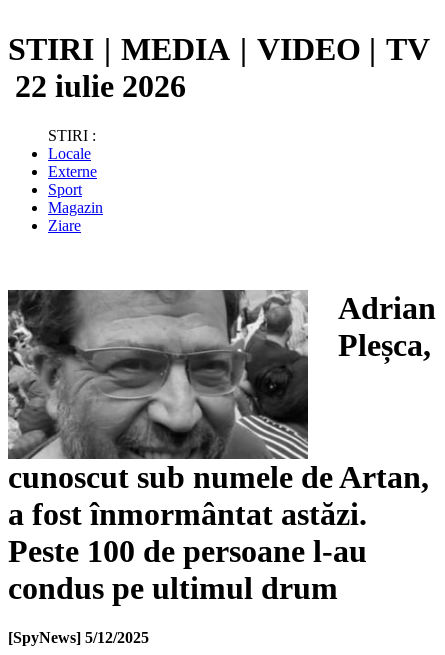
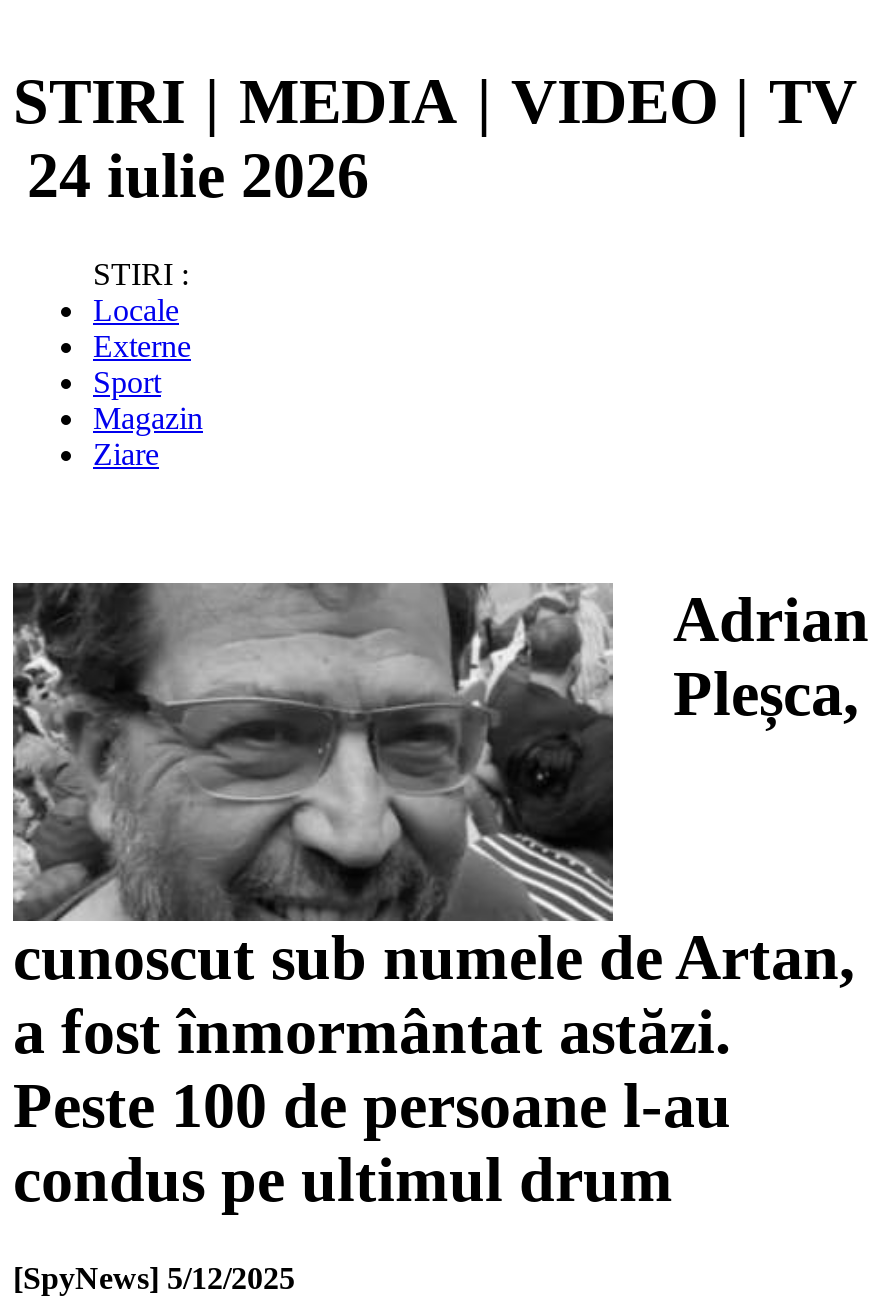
[15,68,186,104] 22 iulie 2026 -> [27,140,369,212] 24 iulie 2026

